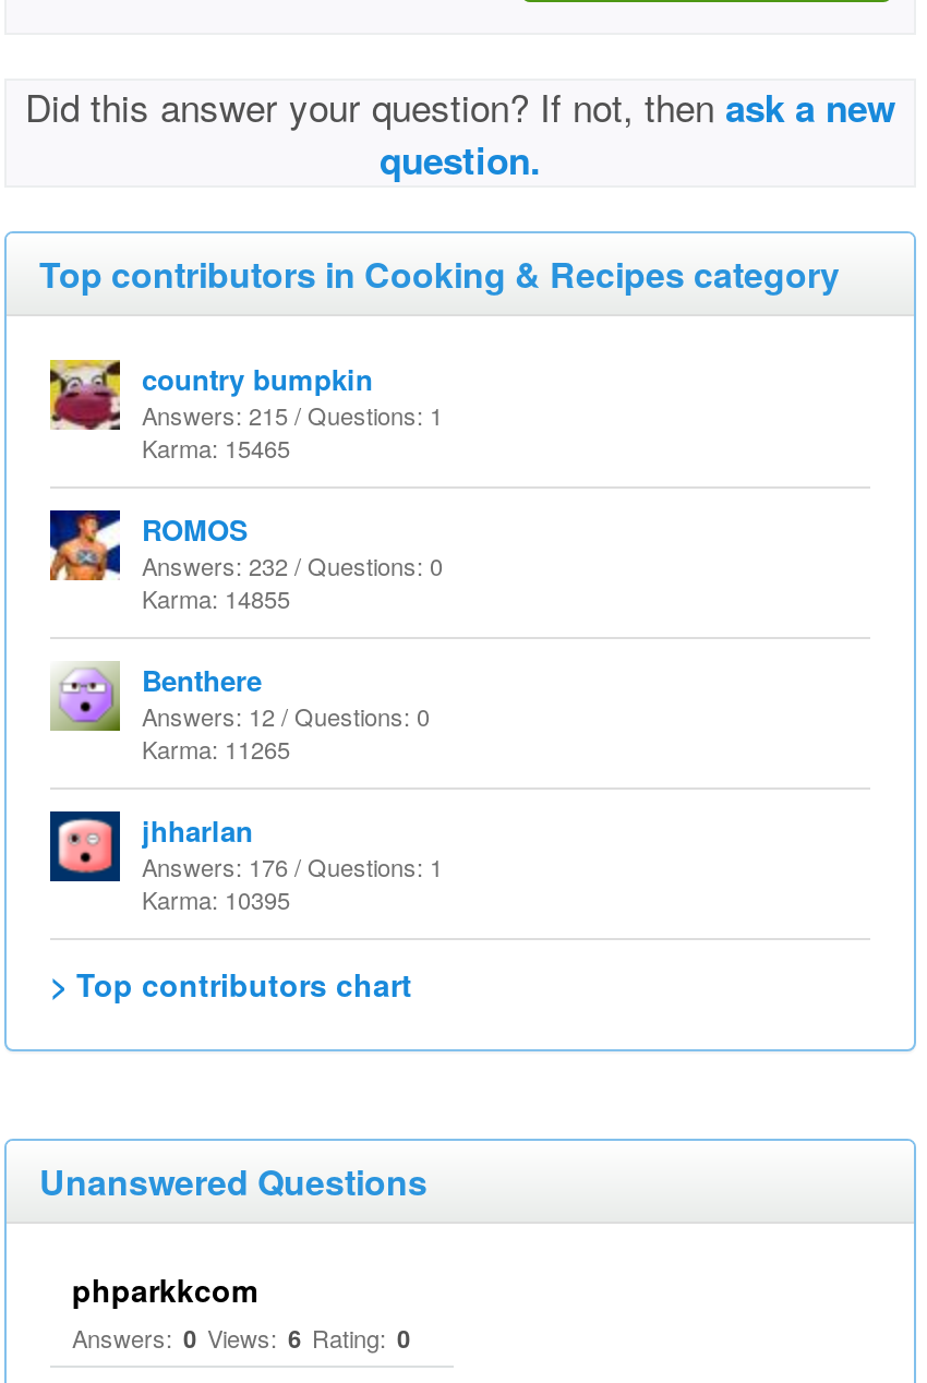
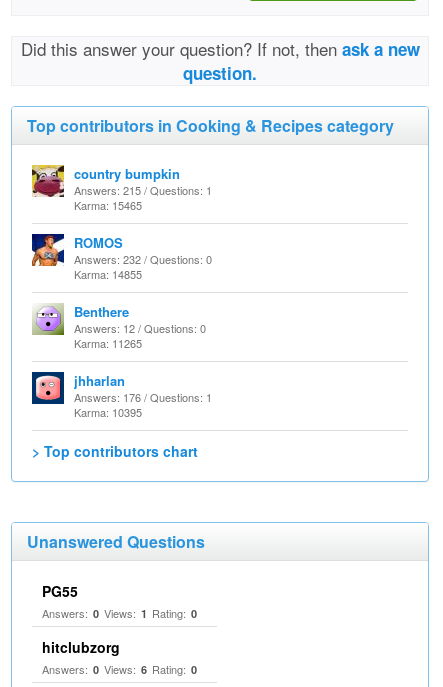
[72,1267,257,1311] phparkkcom -> [42,581,197,657] PG55 | Answers: 0 Views: 1 Rating: 0 | hitclubzorg

